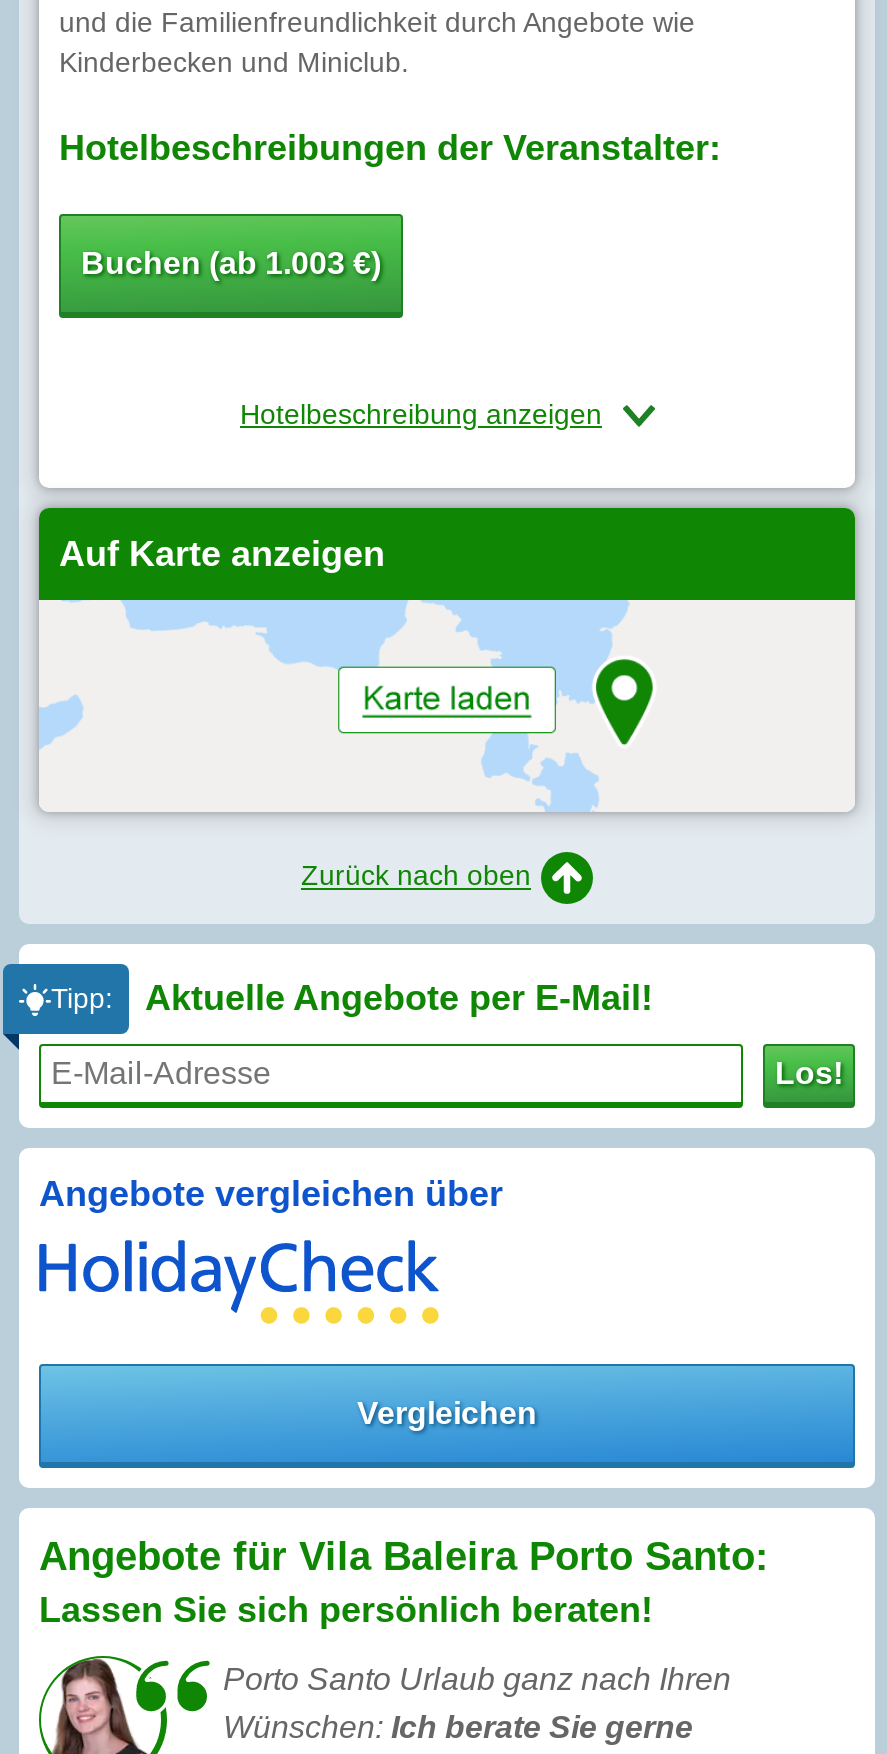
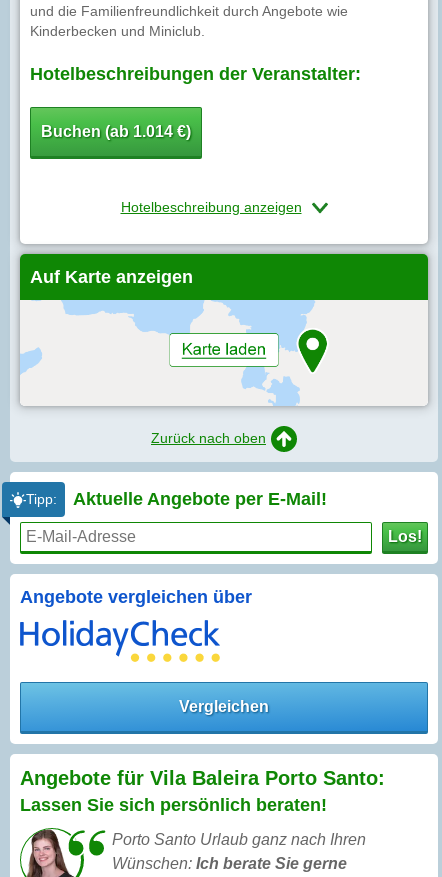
[81,246,381,280] Buchen (ab 1.003 €) -> [41,123,191,140] Buchen (ab 1.014 €)

